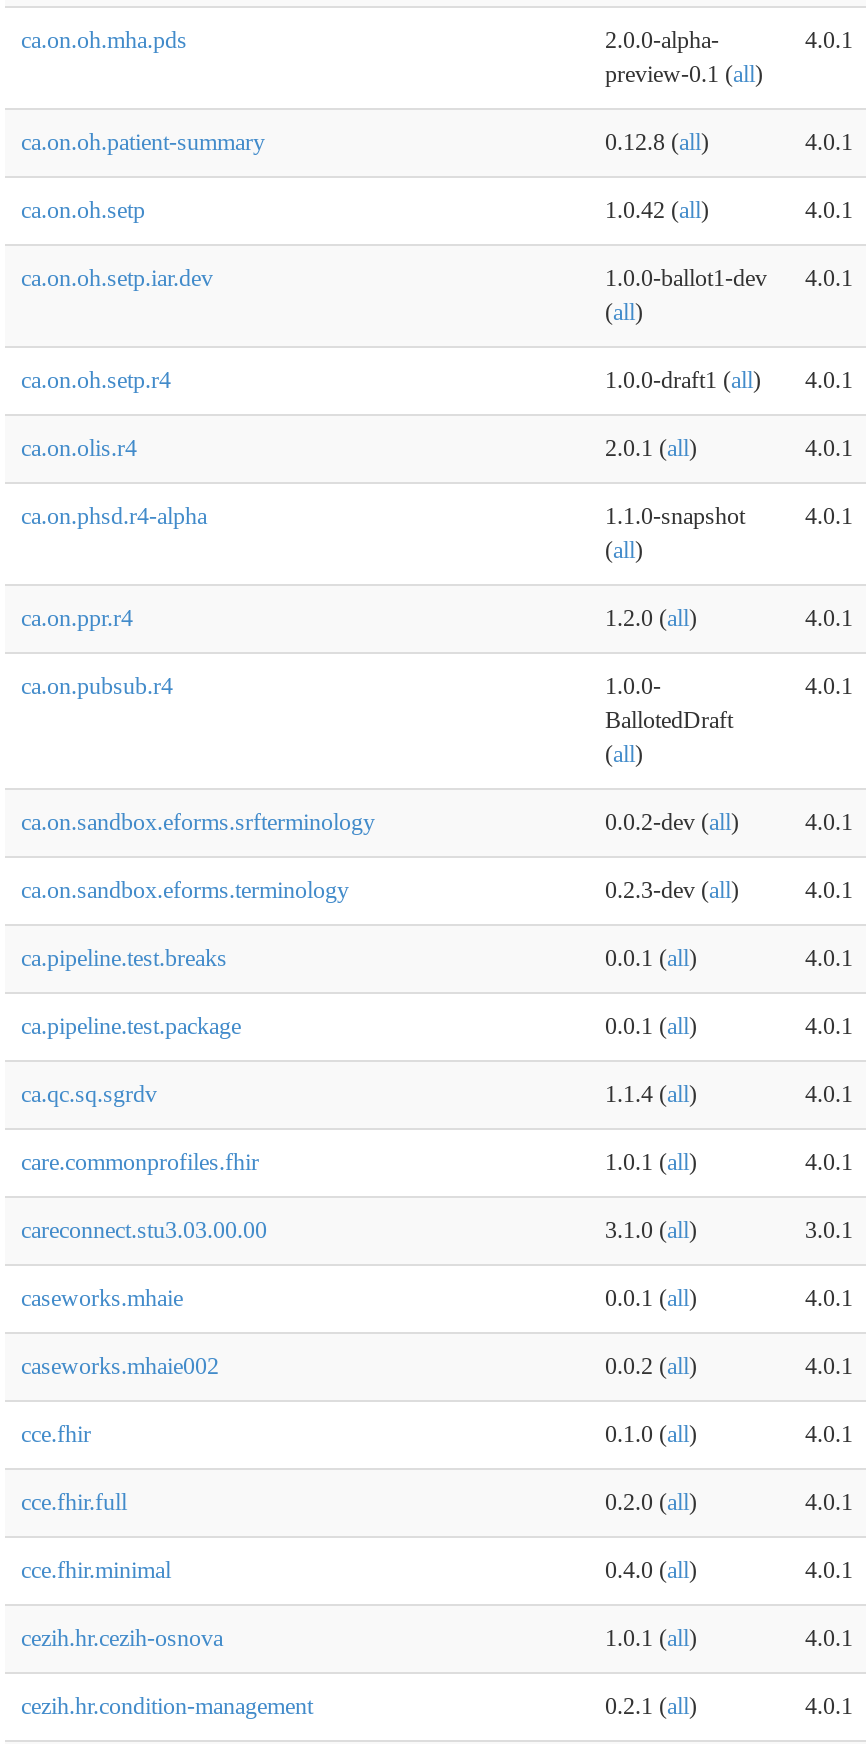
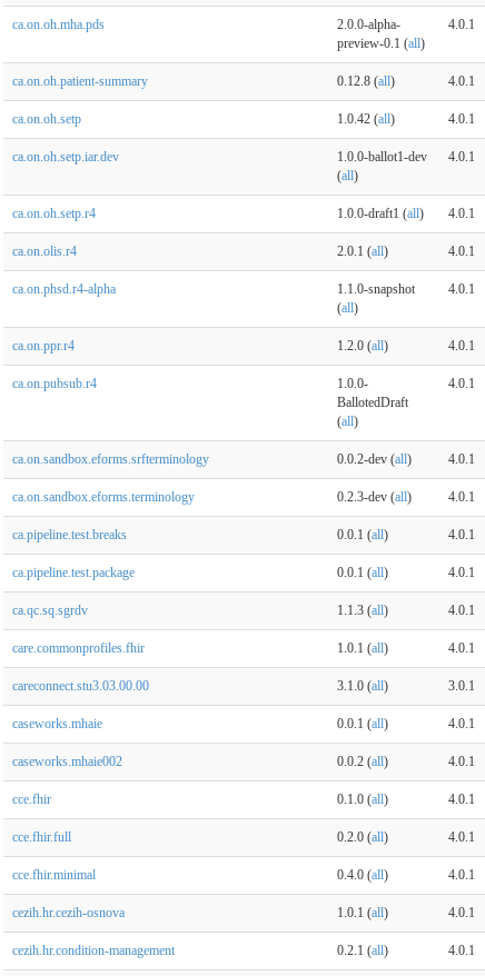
[605,1080,697,1108] 1.1.4 (all) -> [337,602,388,618] 1.1.3 (all)

